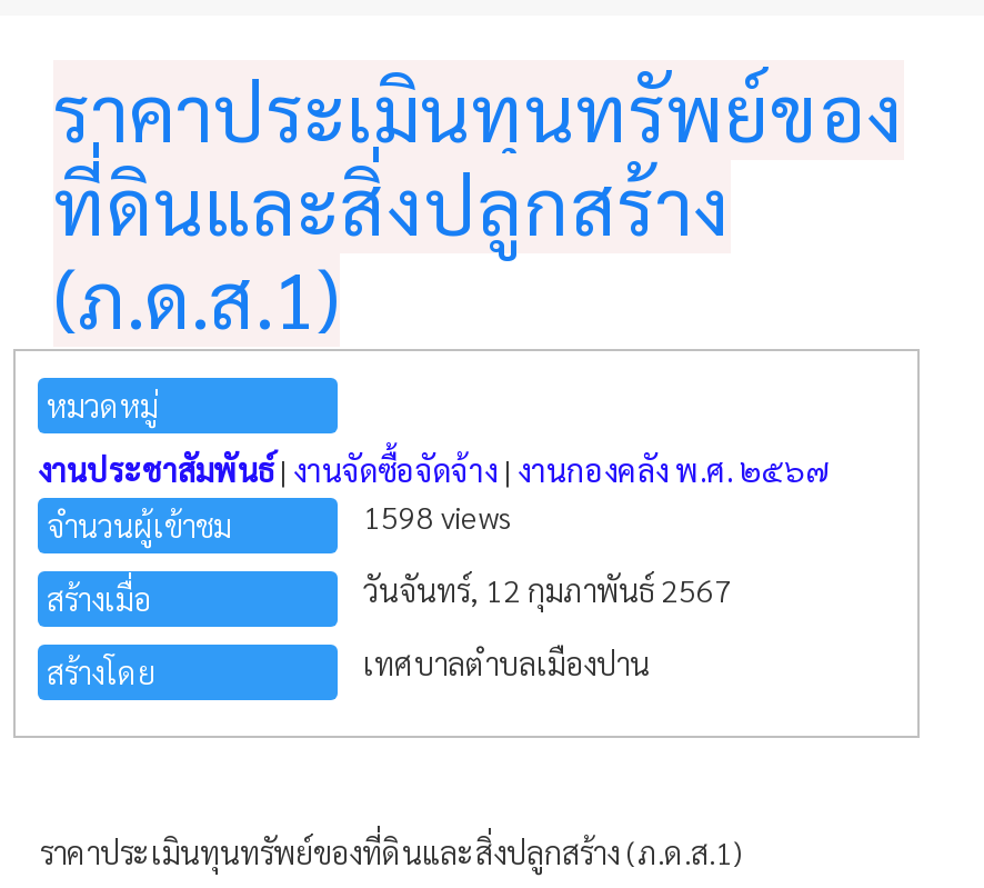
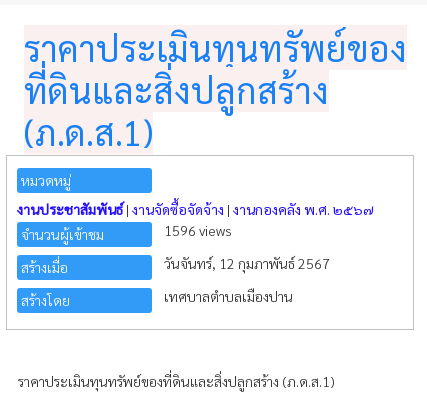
[363,495,514,535] 1598 views -> [163,221,231,239] 1596 views

